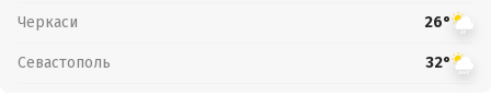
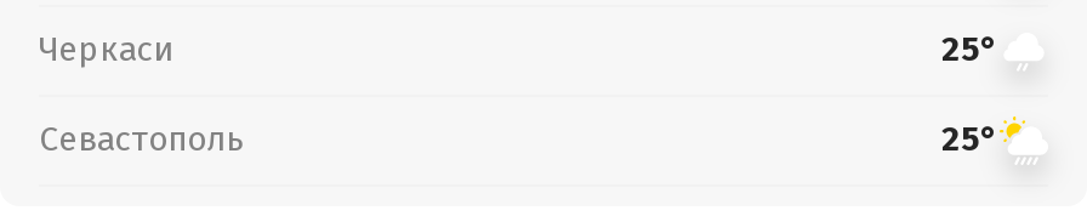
[424,13,452,32] 26° -> [941,29,1000,70] 25°
[425,53,452,72] 32° -> [941,119,1000,160] 25°

